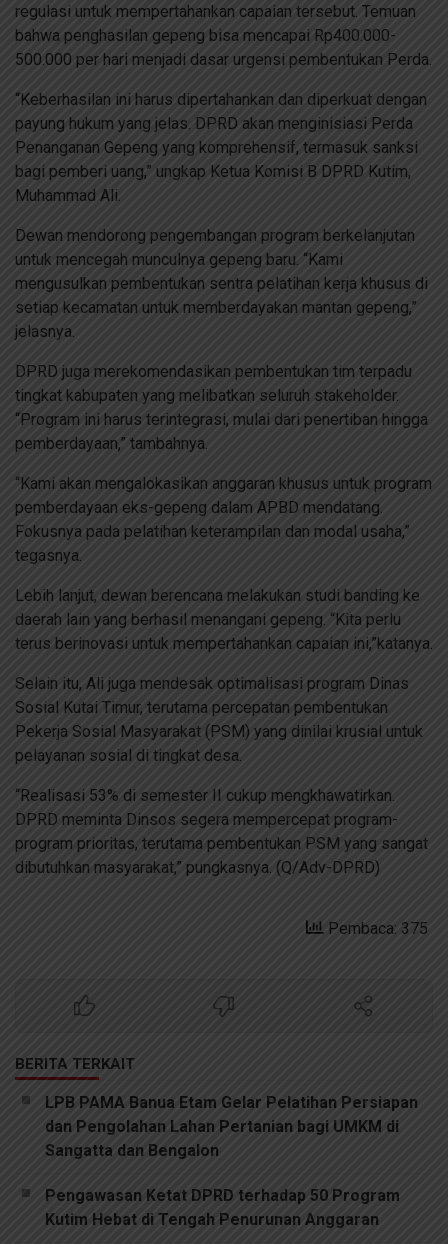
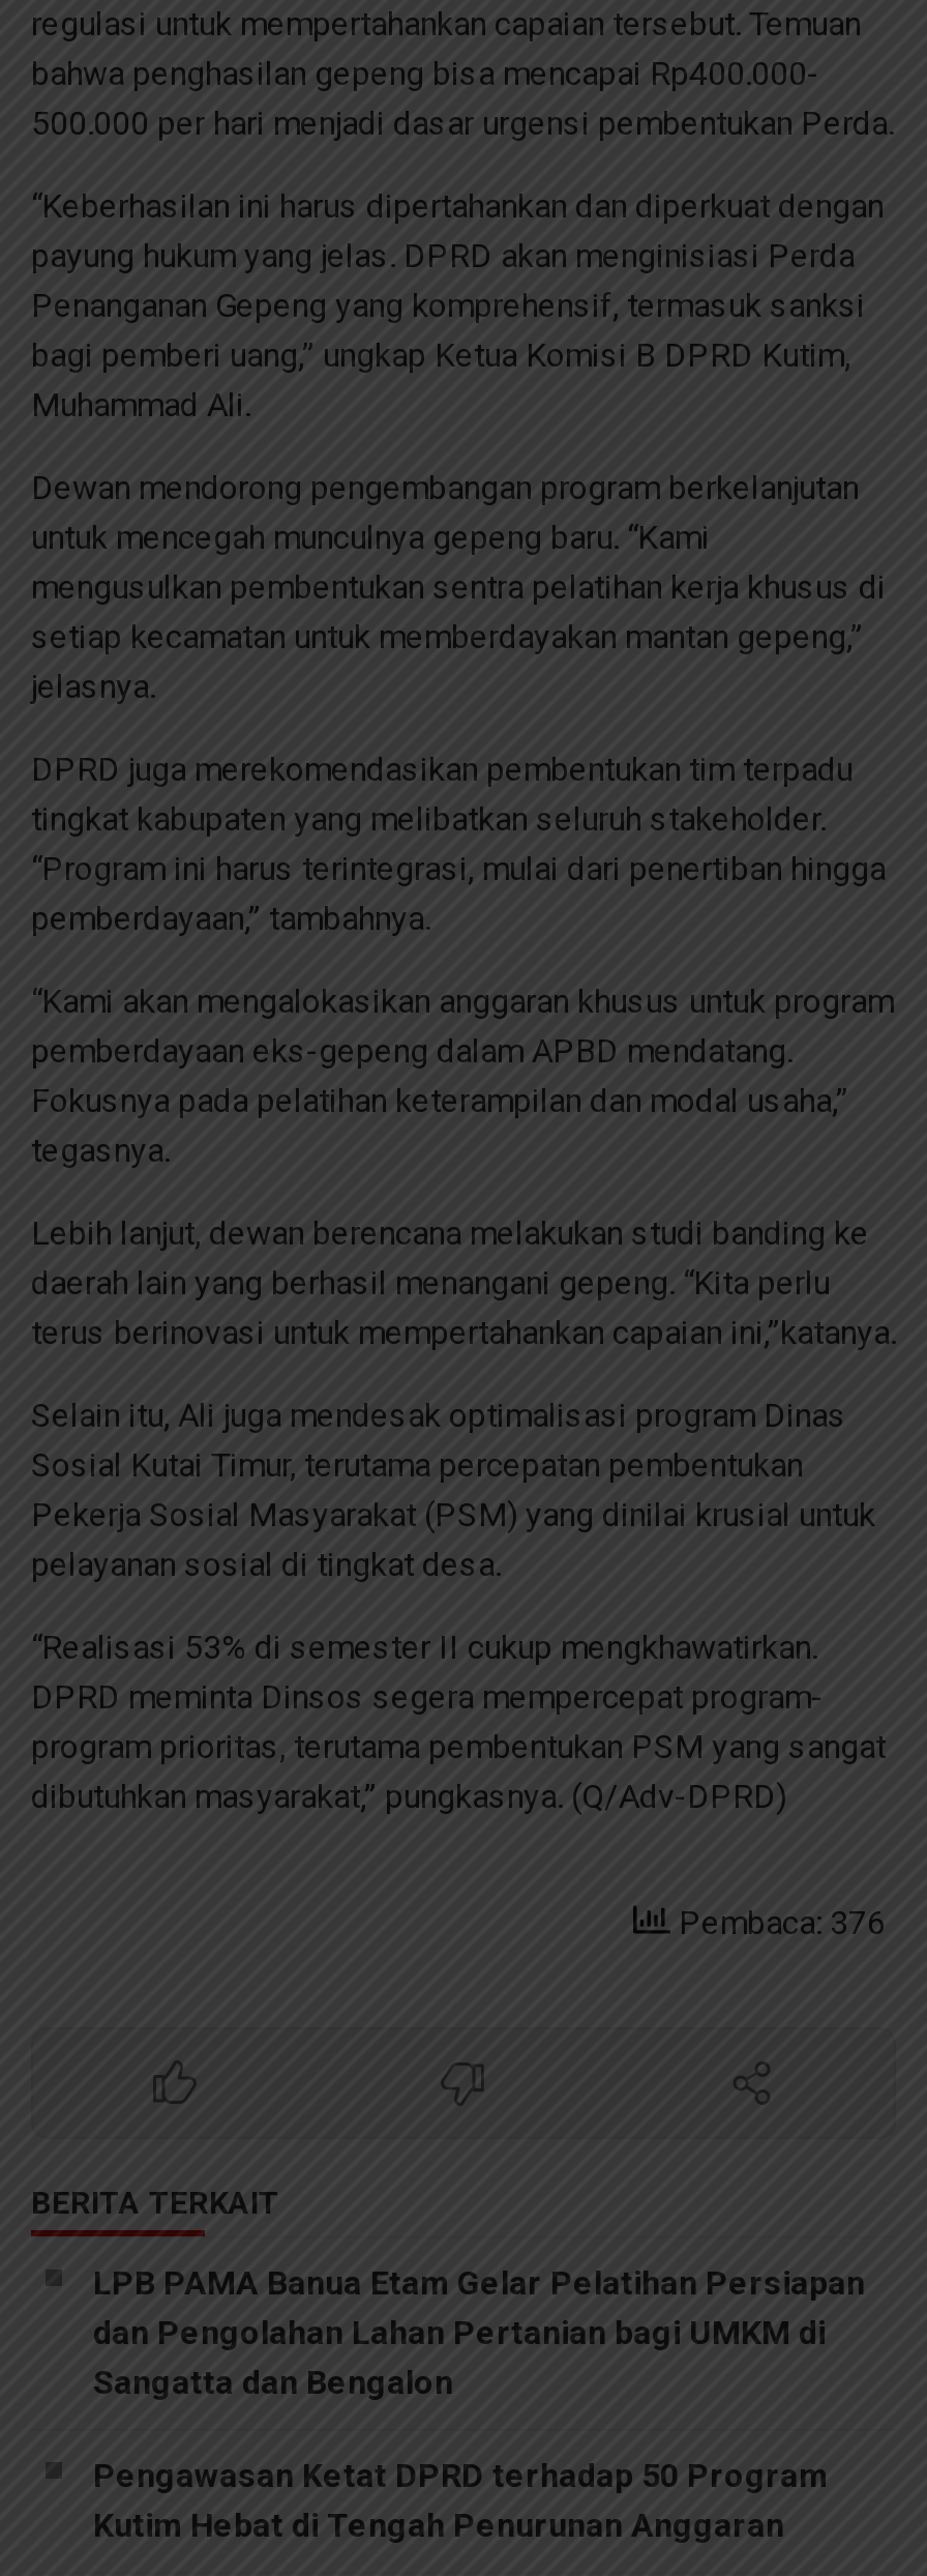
[324,919,428,938] Pembaca: 375 -> [670,1904,886,1943] Pembaca: 376

